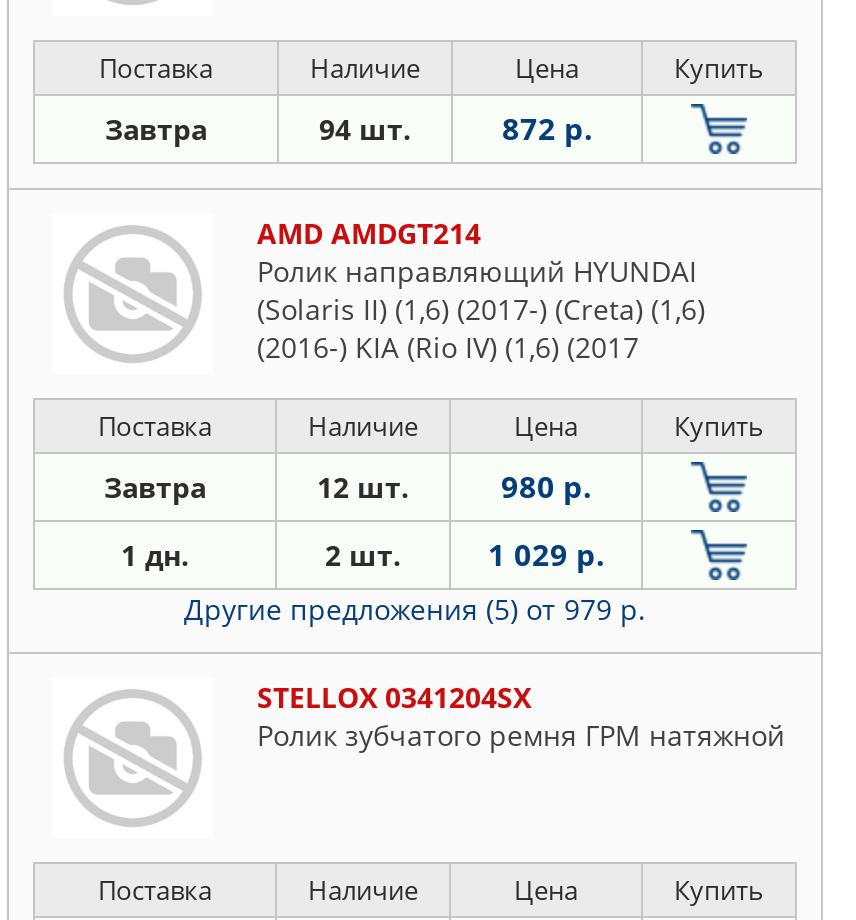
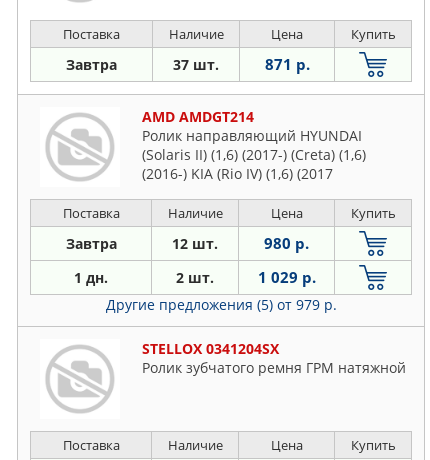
[319,110,411,148] 94 шт. -> [173,55,219,74] 37 шт.
[502,108,592,148] 872 р. -> [264,54,309,74] 871 р.

